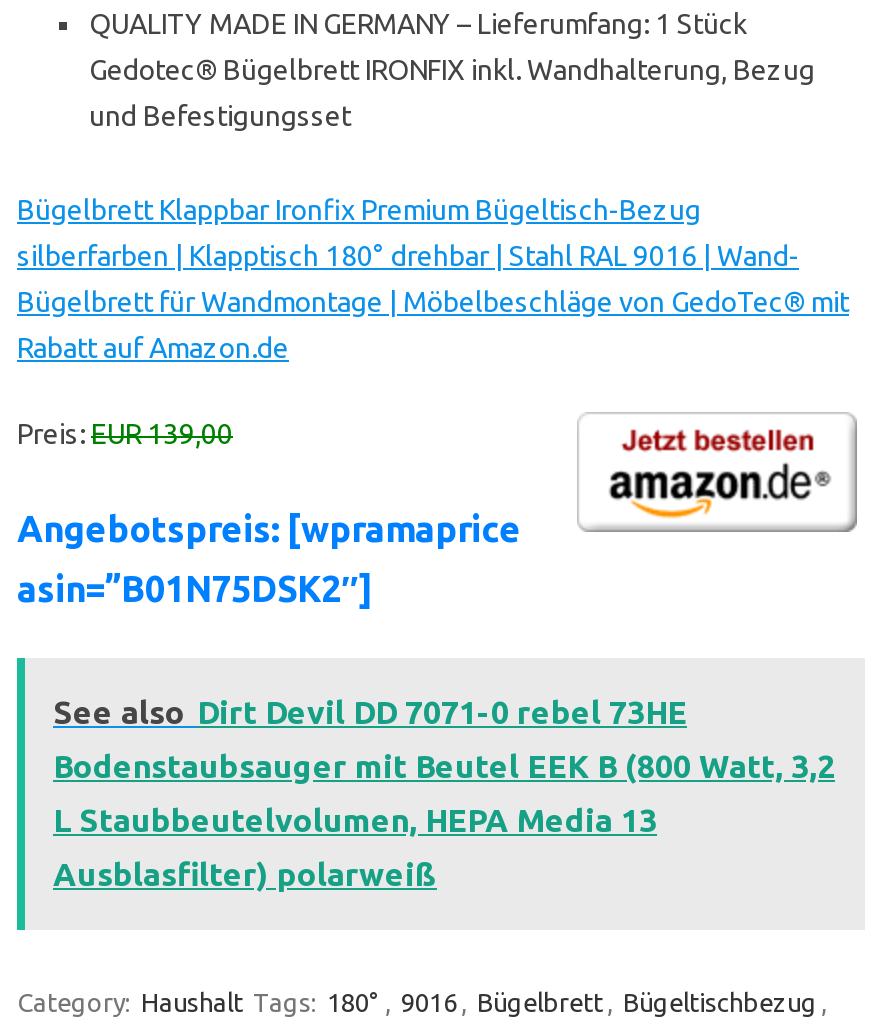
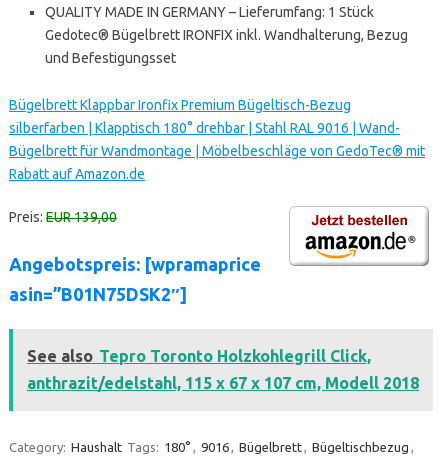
[53,693,835,891] See also Dirt Devil DD 7071-0 rebel 73HE | Bodenstaubsauger mit Beutel EEK B (800 Watt, 3,2 | L Staubbeutelvolumen, HEPA Media 13 | Ausblasfilter) polarweiß -> [27,347,419,392] See also Tepro Toronto Holzkohlegrill Click, | anthrazit/edelstahl, 115 x 67 x 107 cm, Modell 2018

